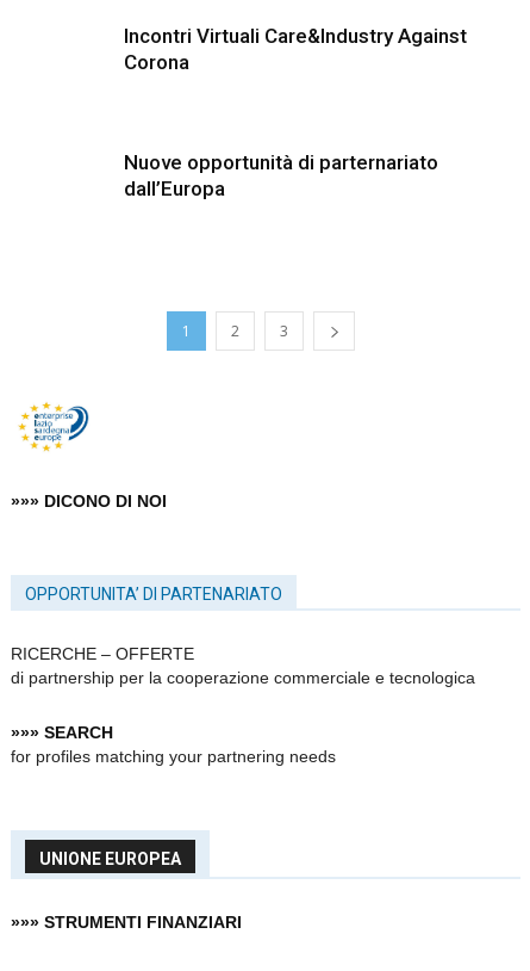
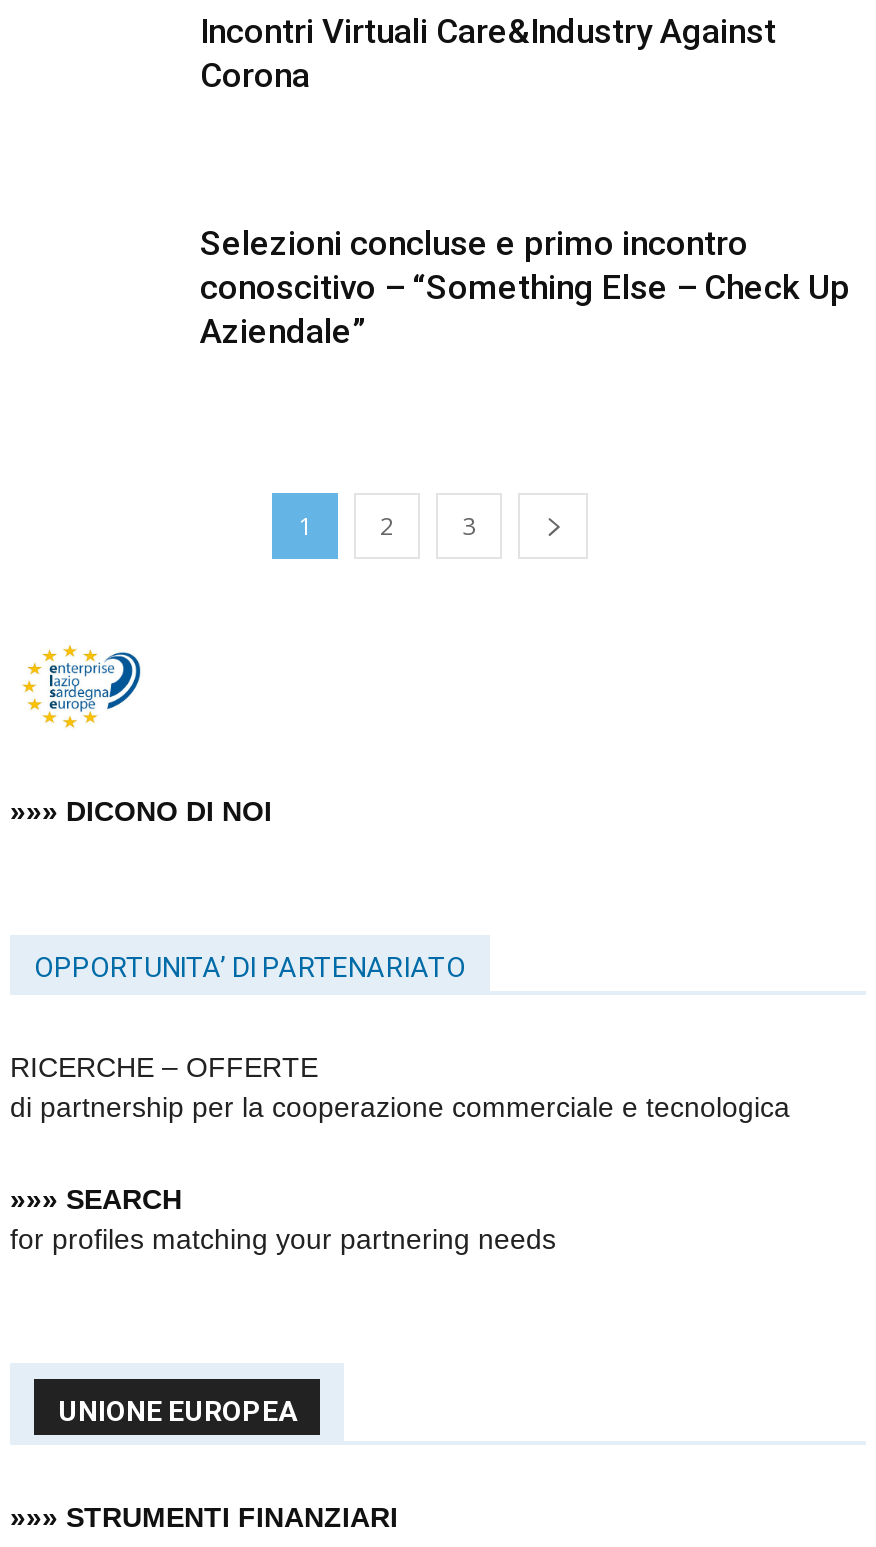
[124,150,438,200] Nuove opportunità di parternariato | dall’Europa -> [200,223,850,351] Selezioni concluse e primo incontro | conoscitivo – “Something Else – Check Up | Aziendale”

